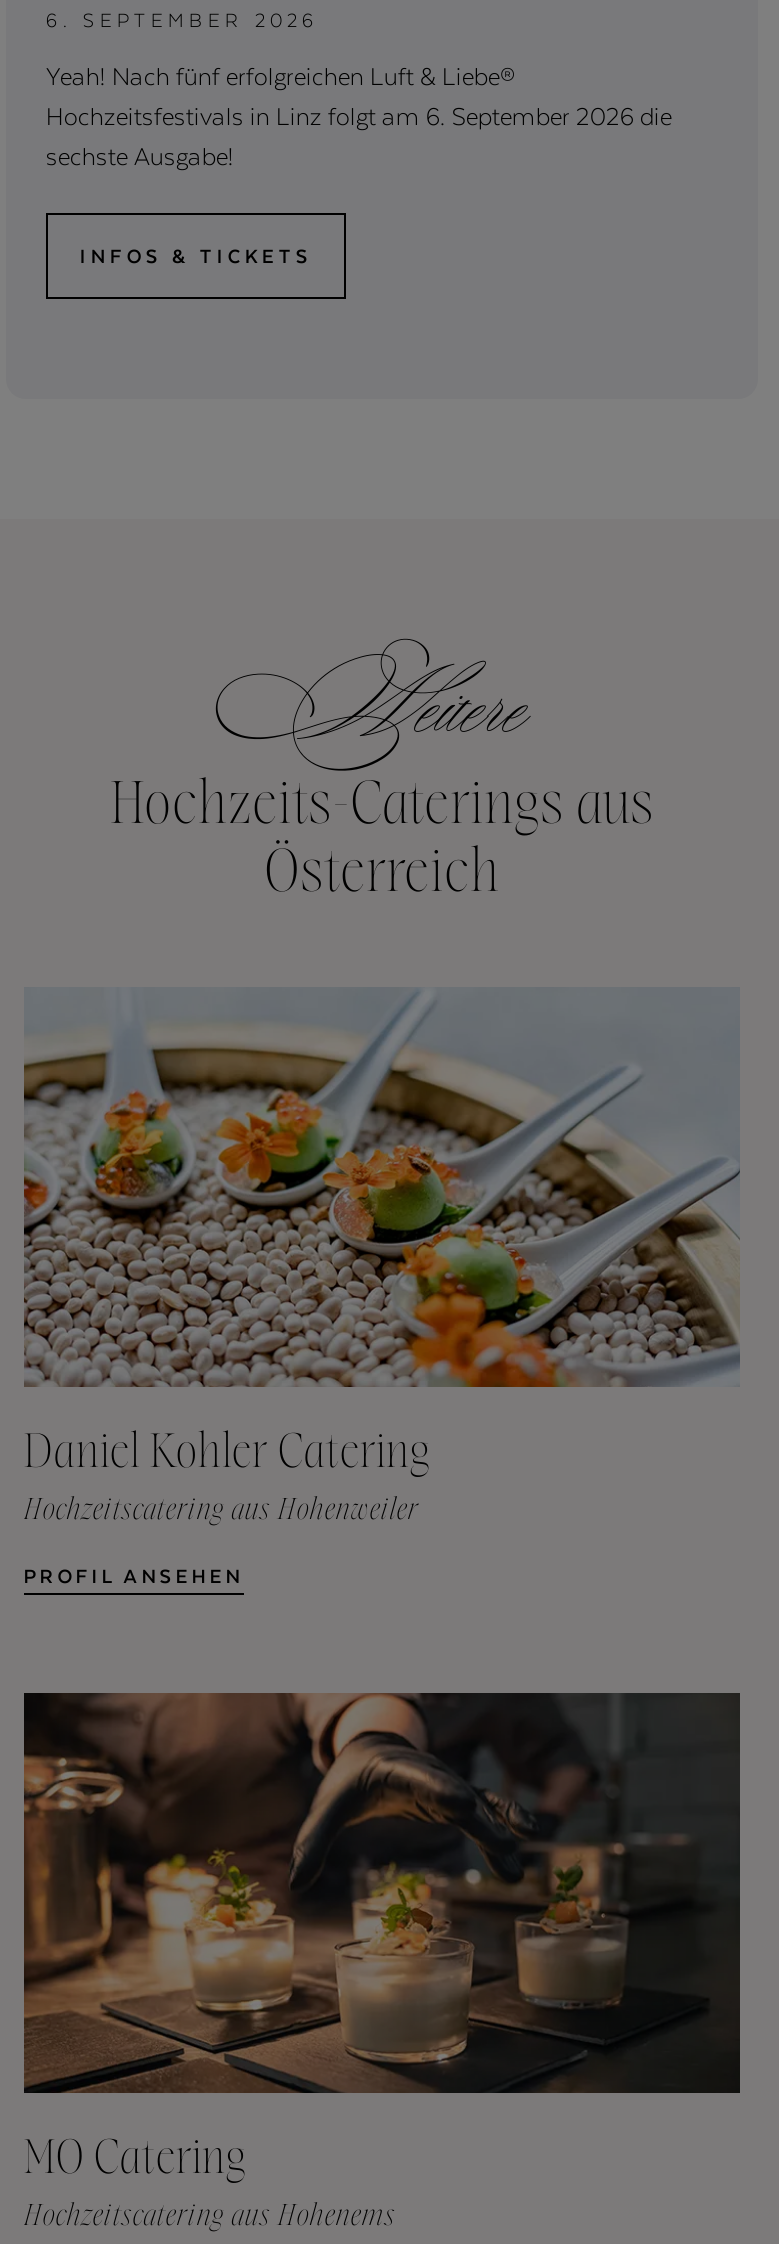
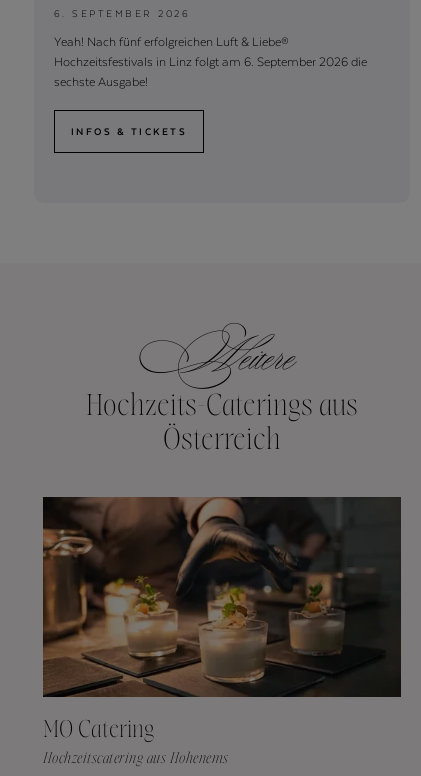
[24,987,740,1587] [image] | Daniel Kohler Catering | Hochzeitscatering aus Hohenweiler | PROFIL ANSEHEN -> none

